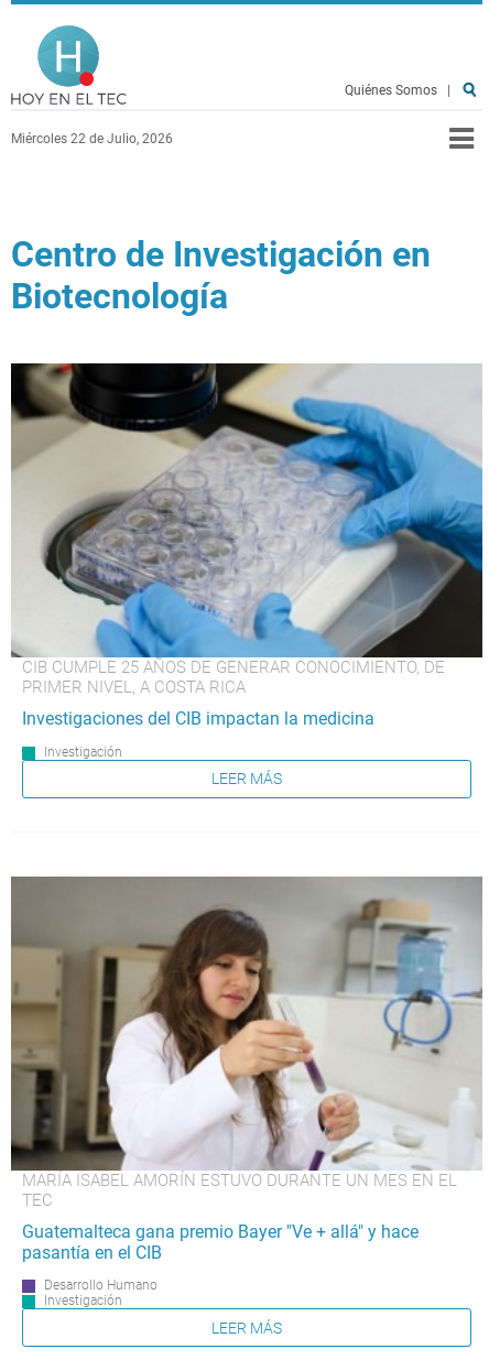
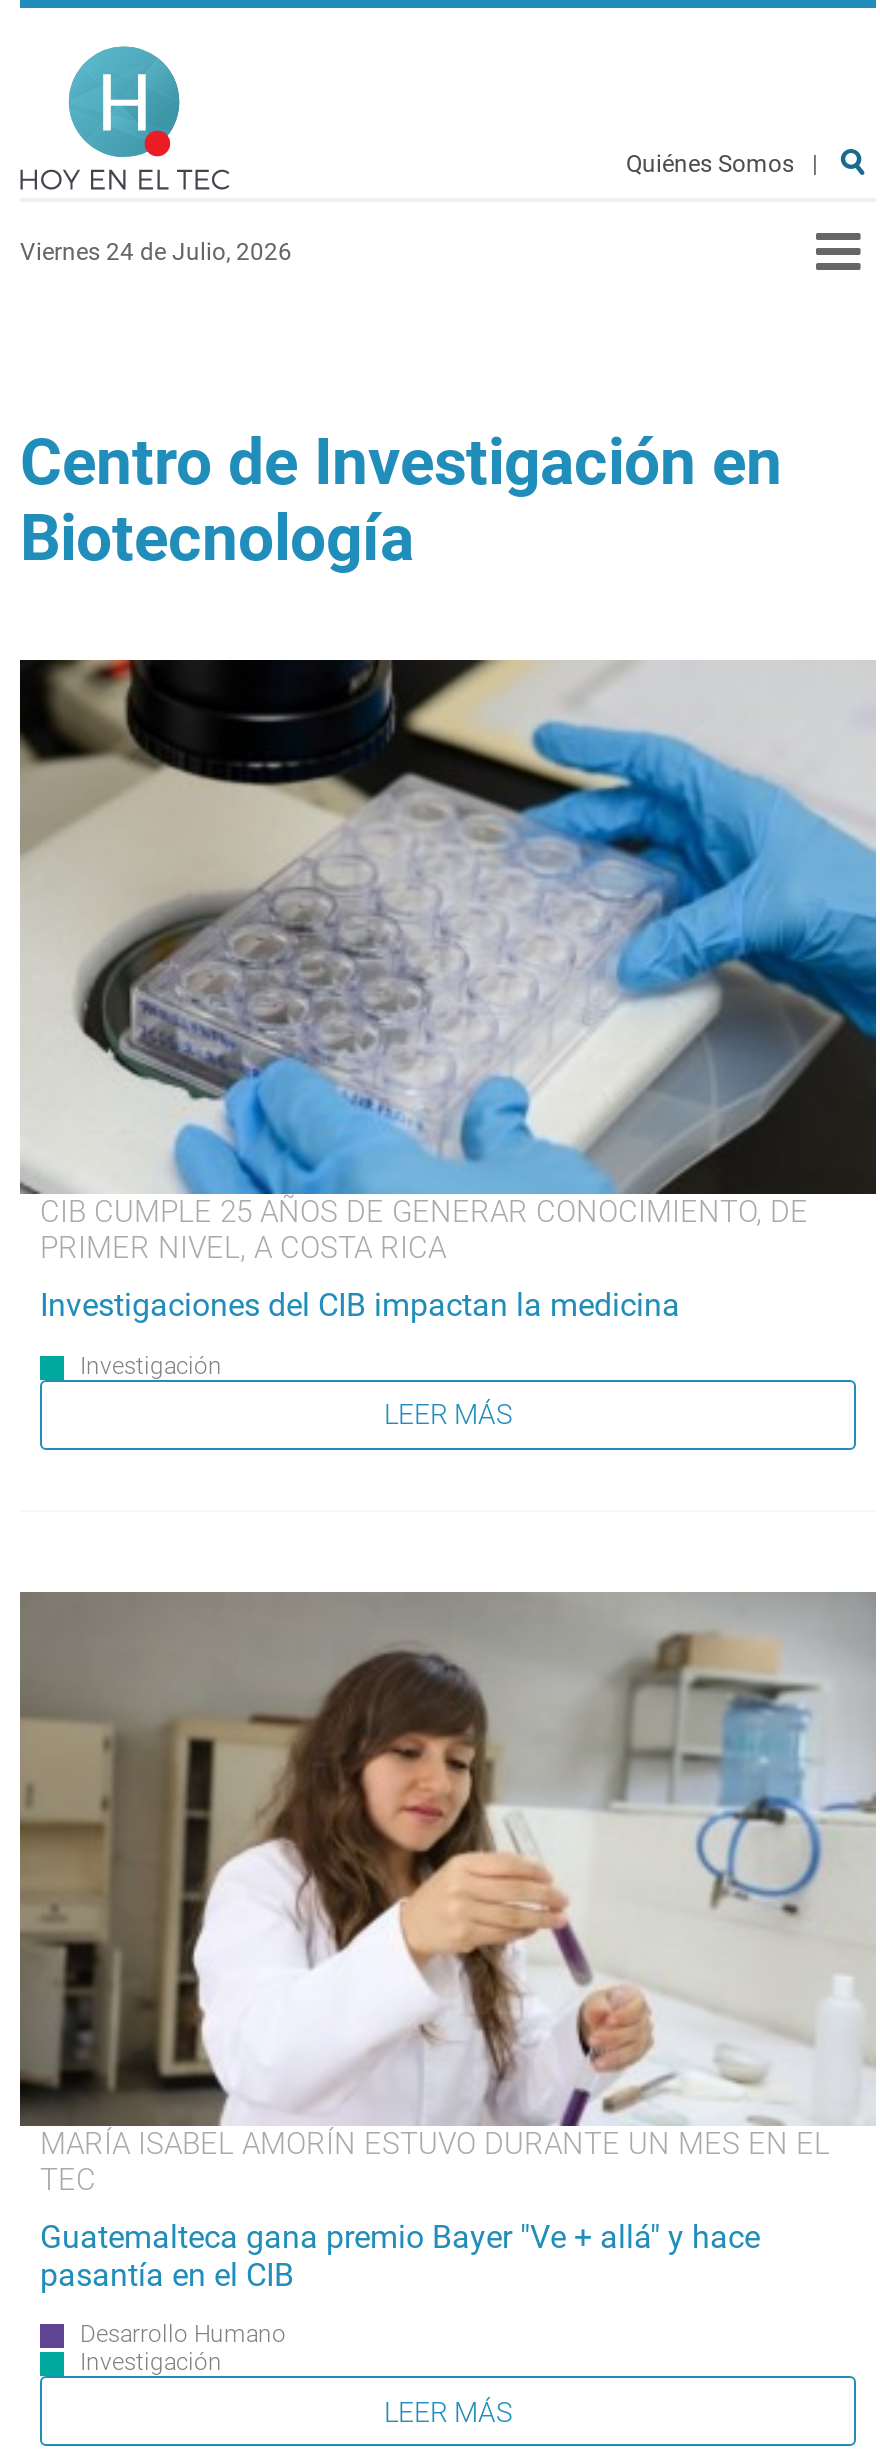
[11,131,173,146] Miércoles 22 de Julio, 2026 -> [20,238,292,266] Viernes 24 de Julio, 2026

